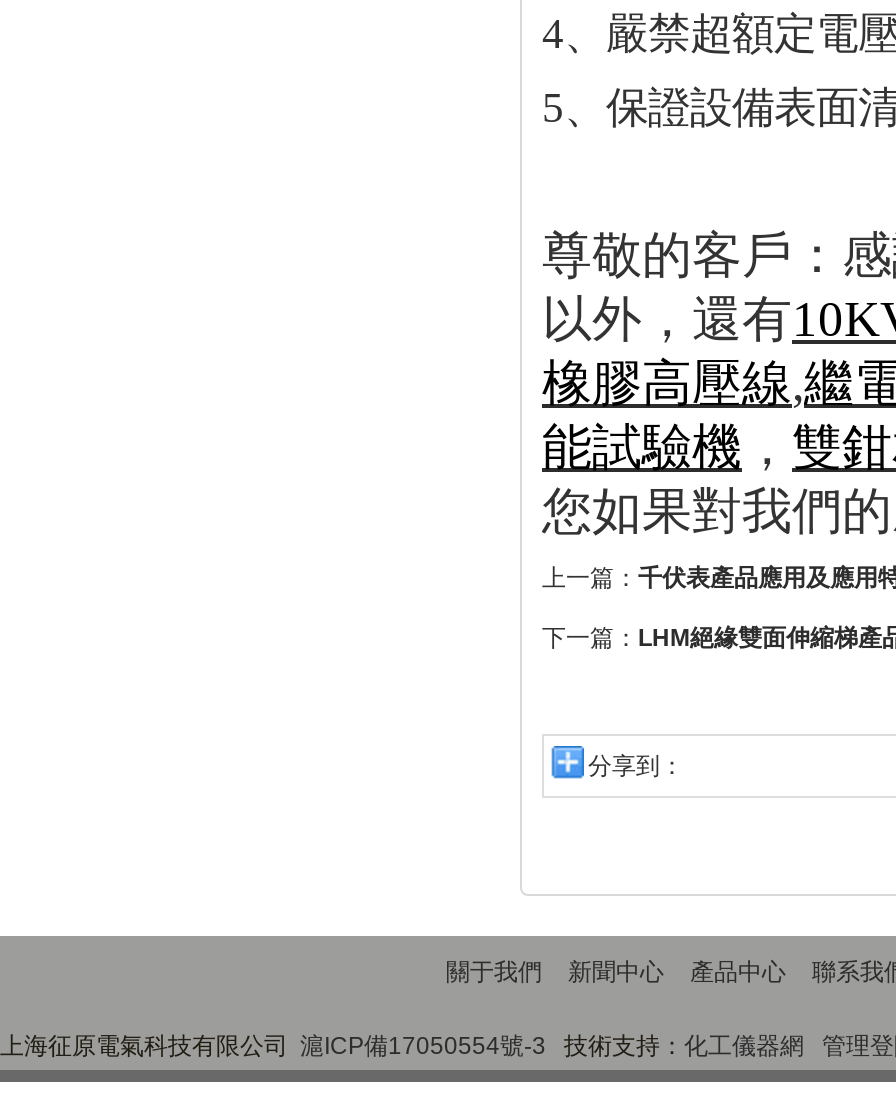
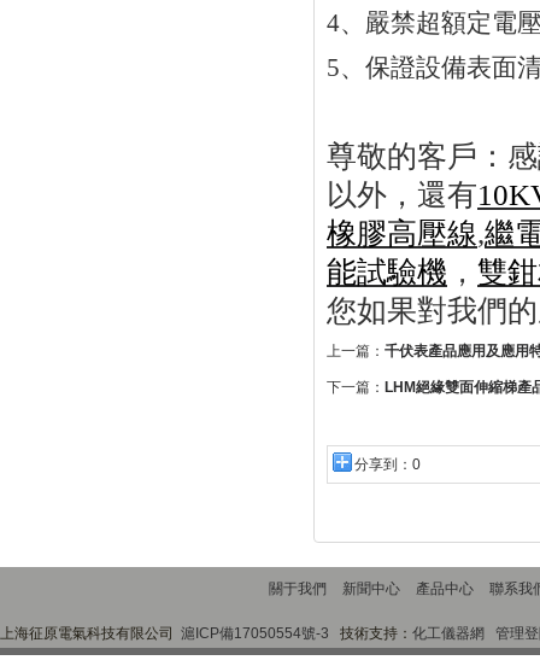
[588,752,684,780] 分享到： -> [354,456,421,473] 分享到：0

